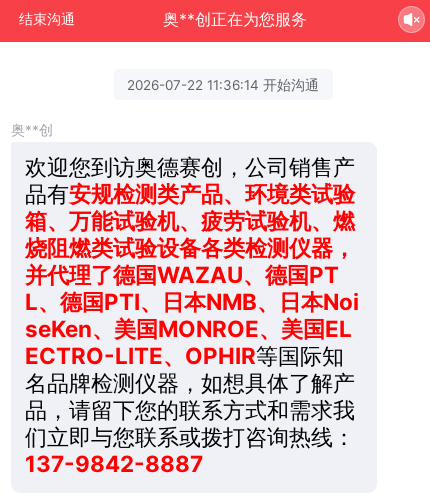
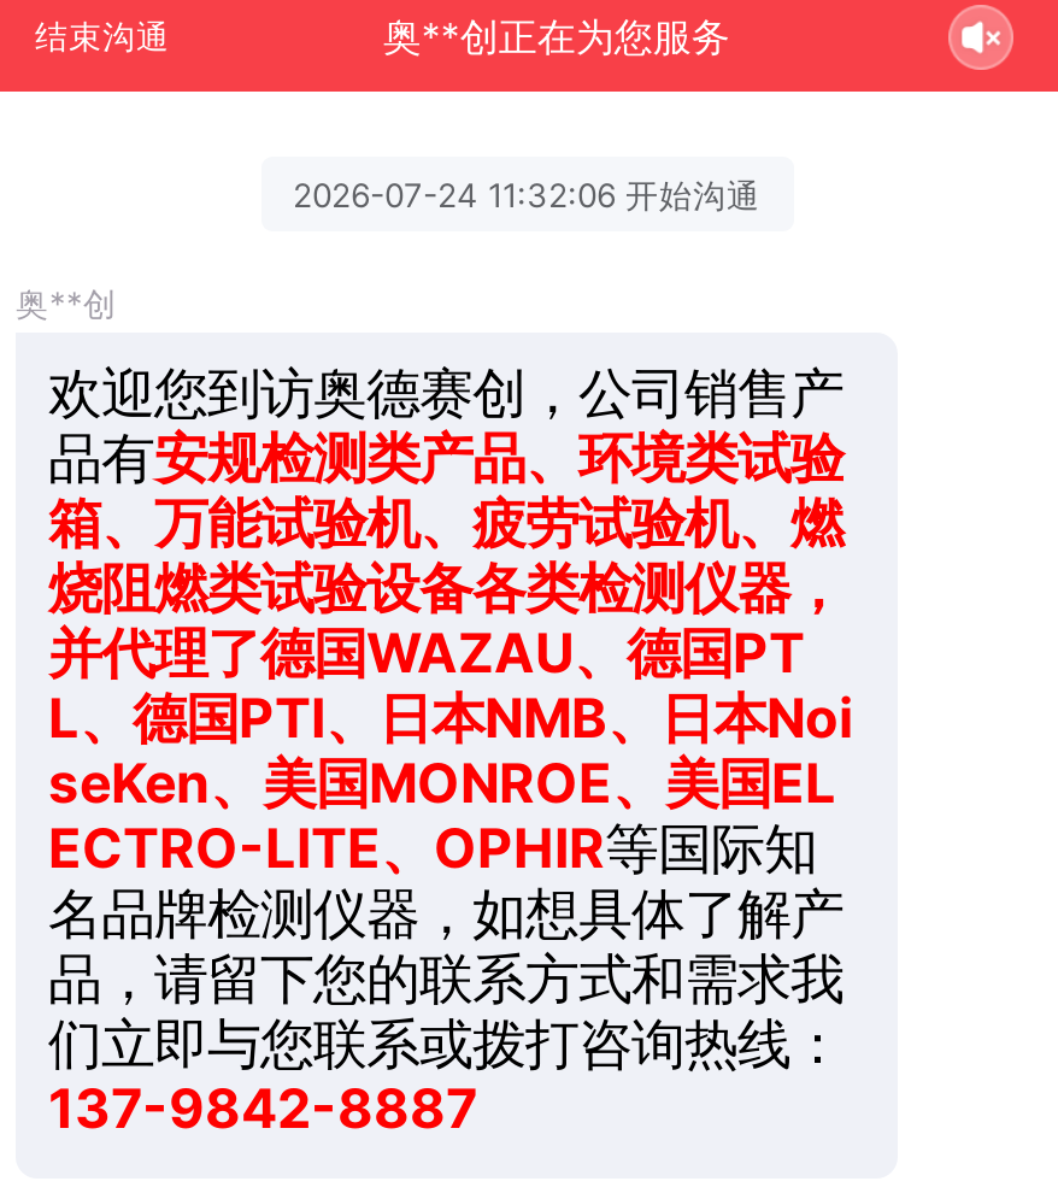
[127,77,319,93] 2026-07-22 11:36:14 开始沟通 -> [293,175,760,214] 2026-07-24 11:32:06 开始沟通

